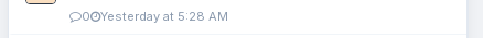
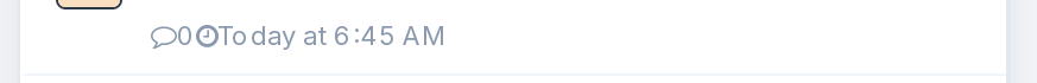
[100,9,228,24] Yesterday at 5:28 AM -> [217,19,445,52] Today at 6:45 AM

